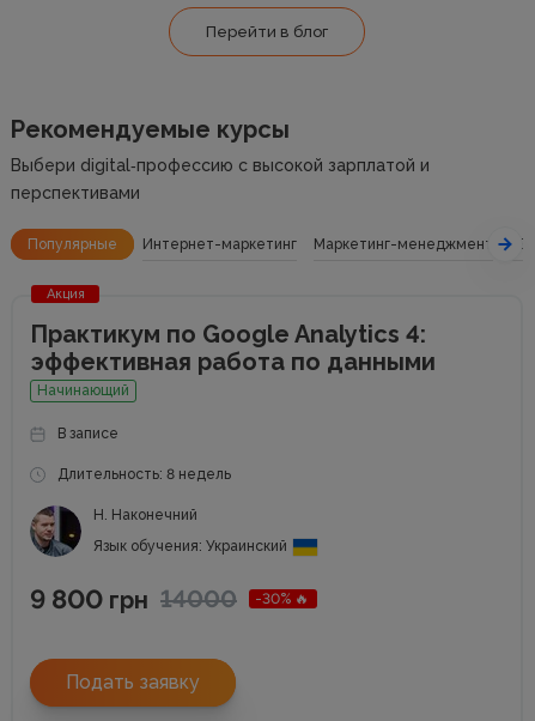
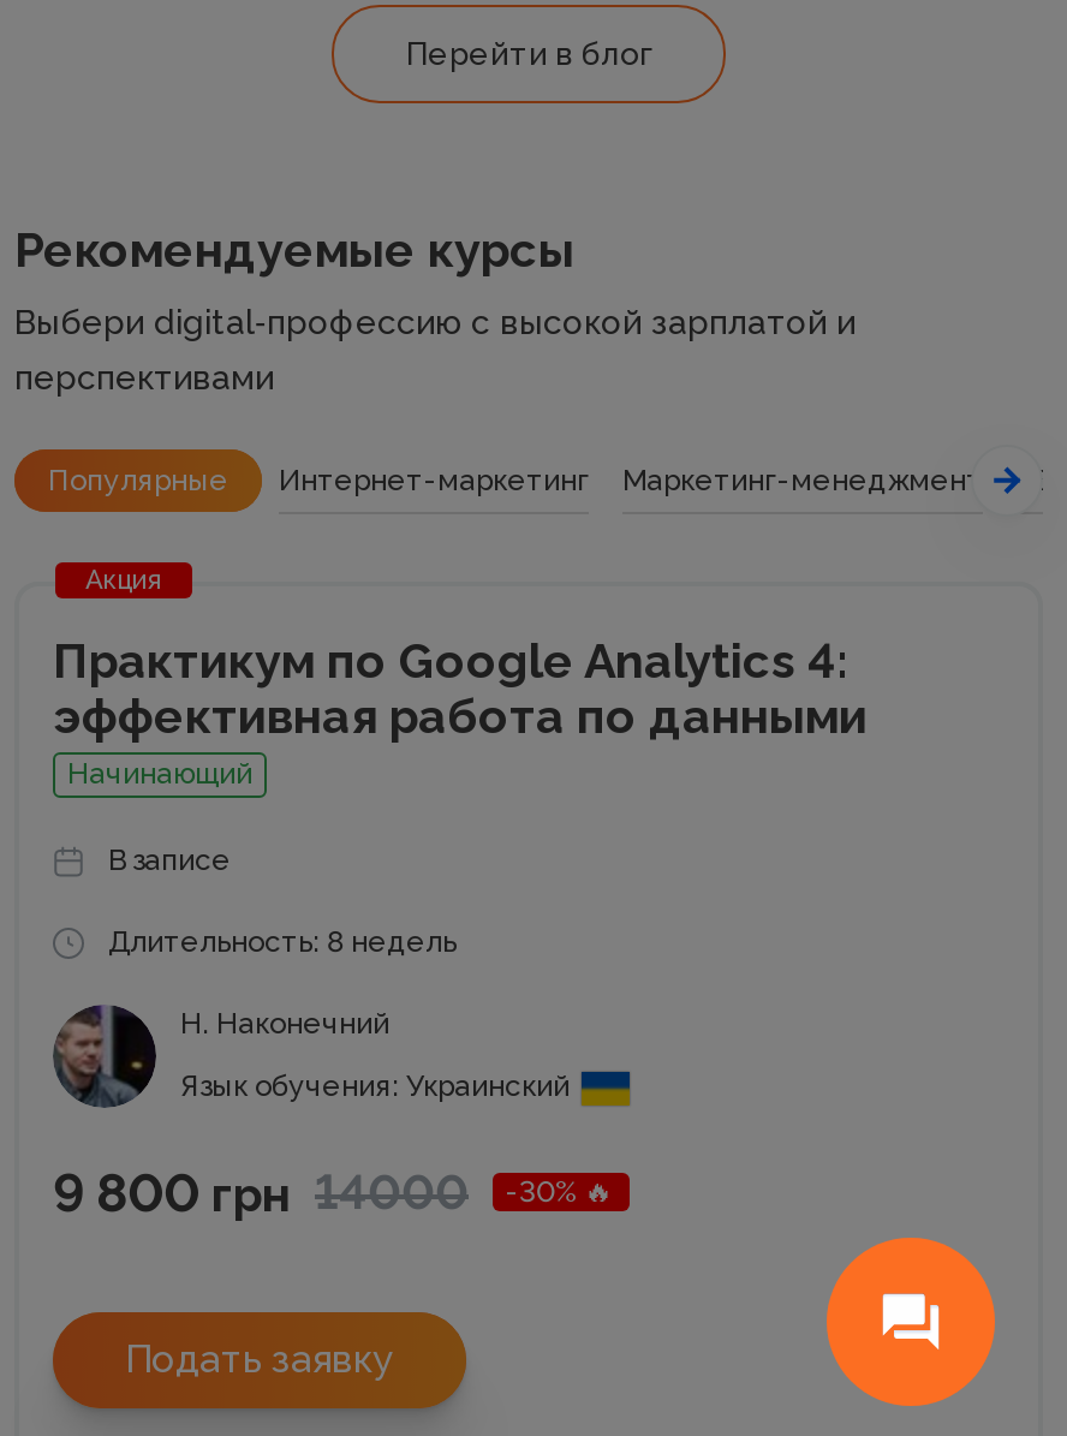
none -> [824,1235,997,1408] [image]

